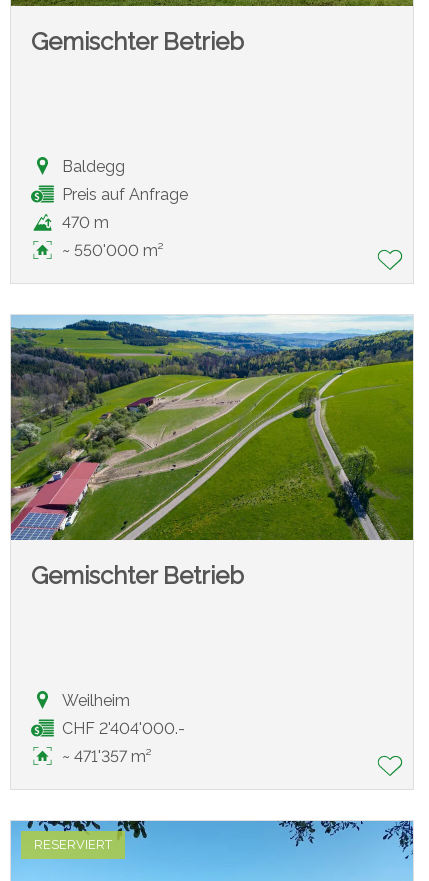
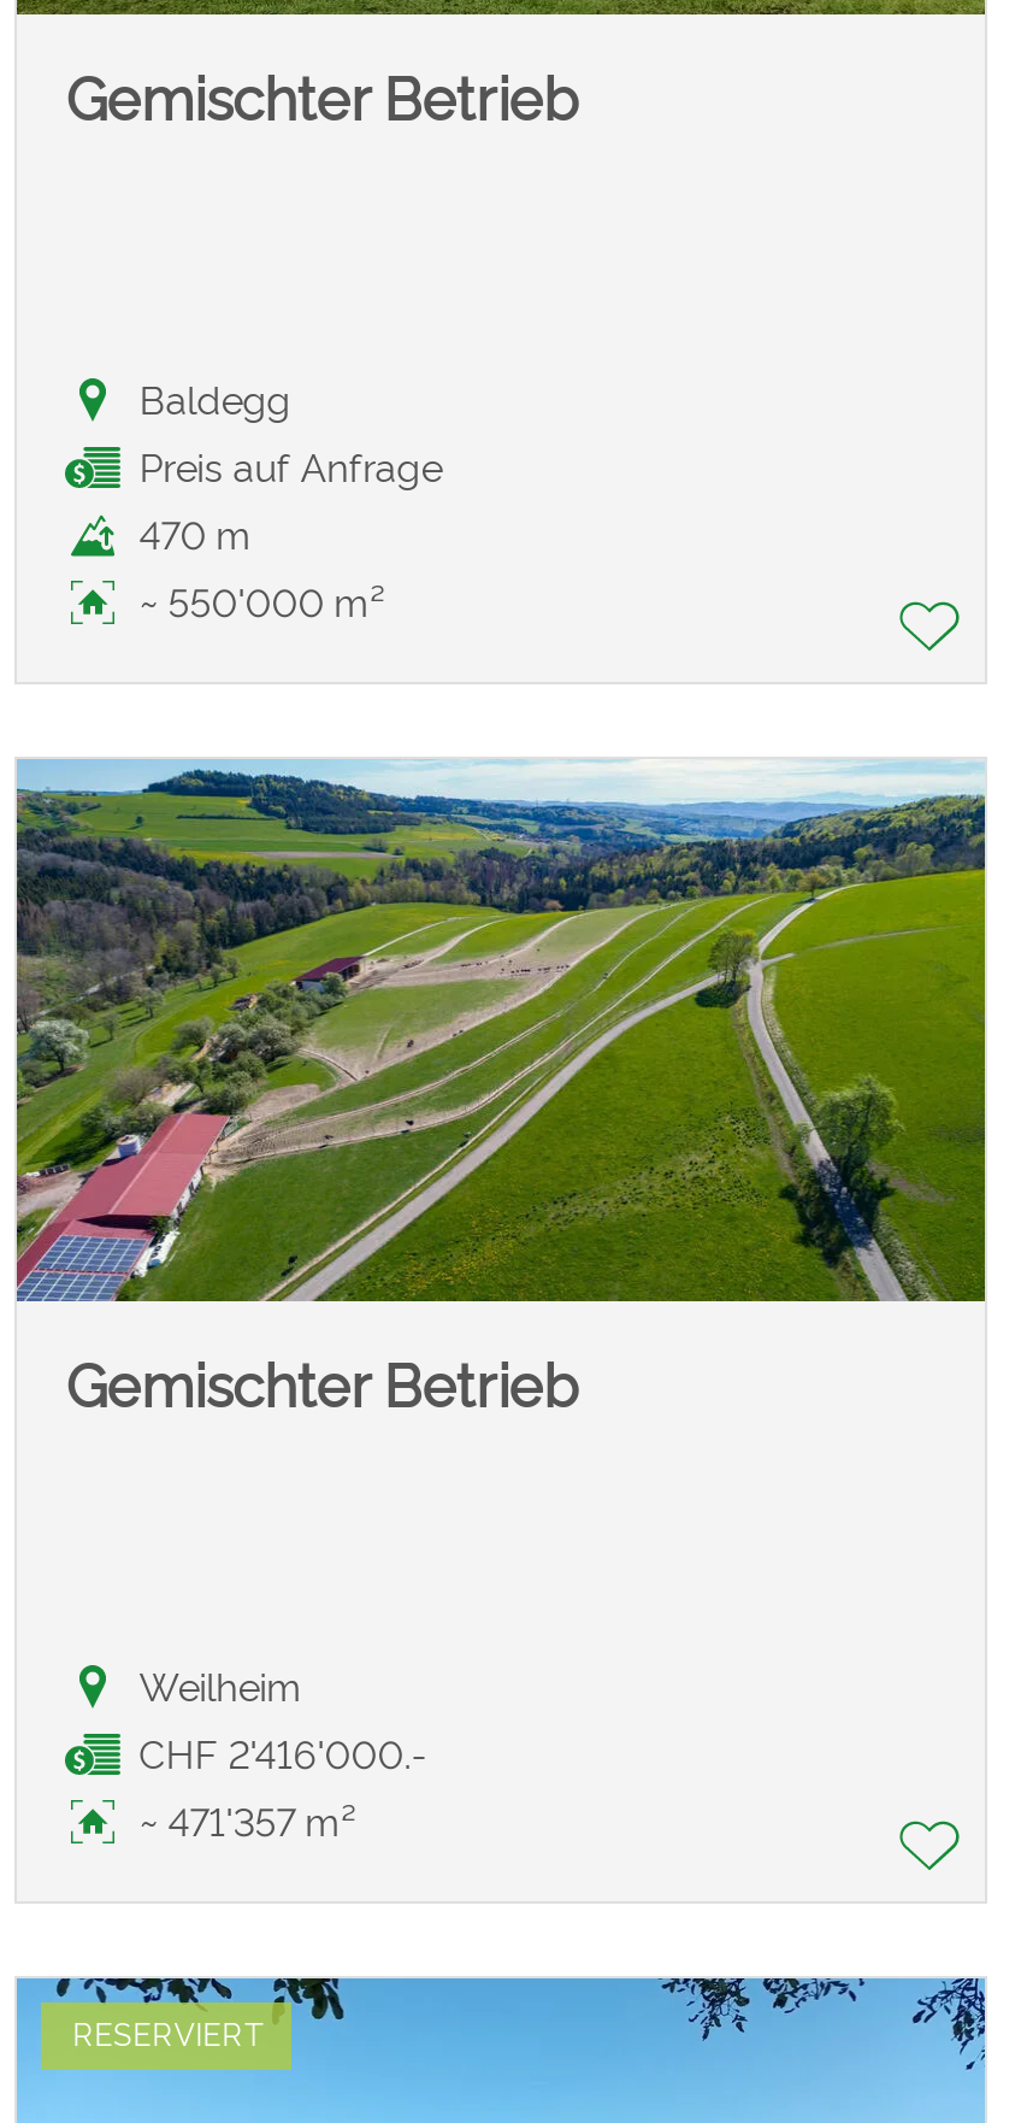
[62,719,185,738] CHF 2'404'000.- -> [139,1732,428,1778] CHF 2'416'000.-

